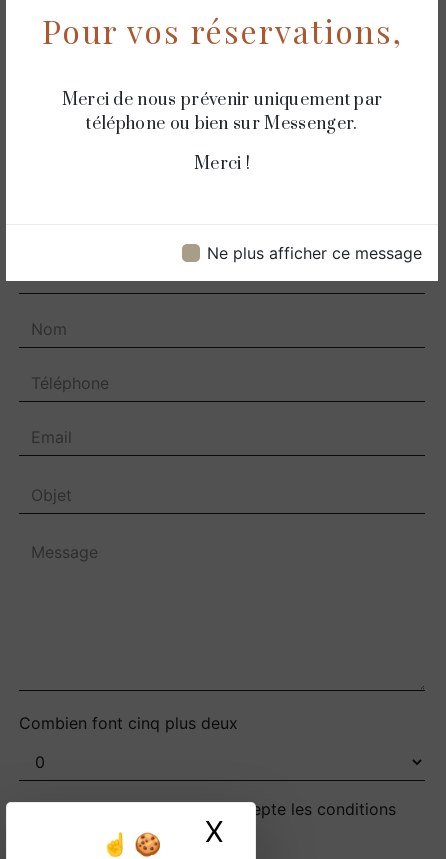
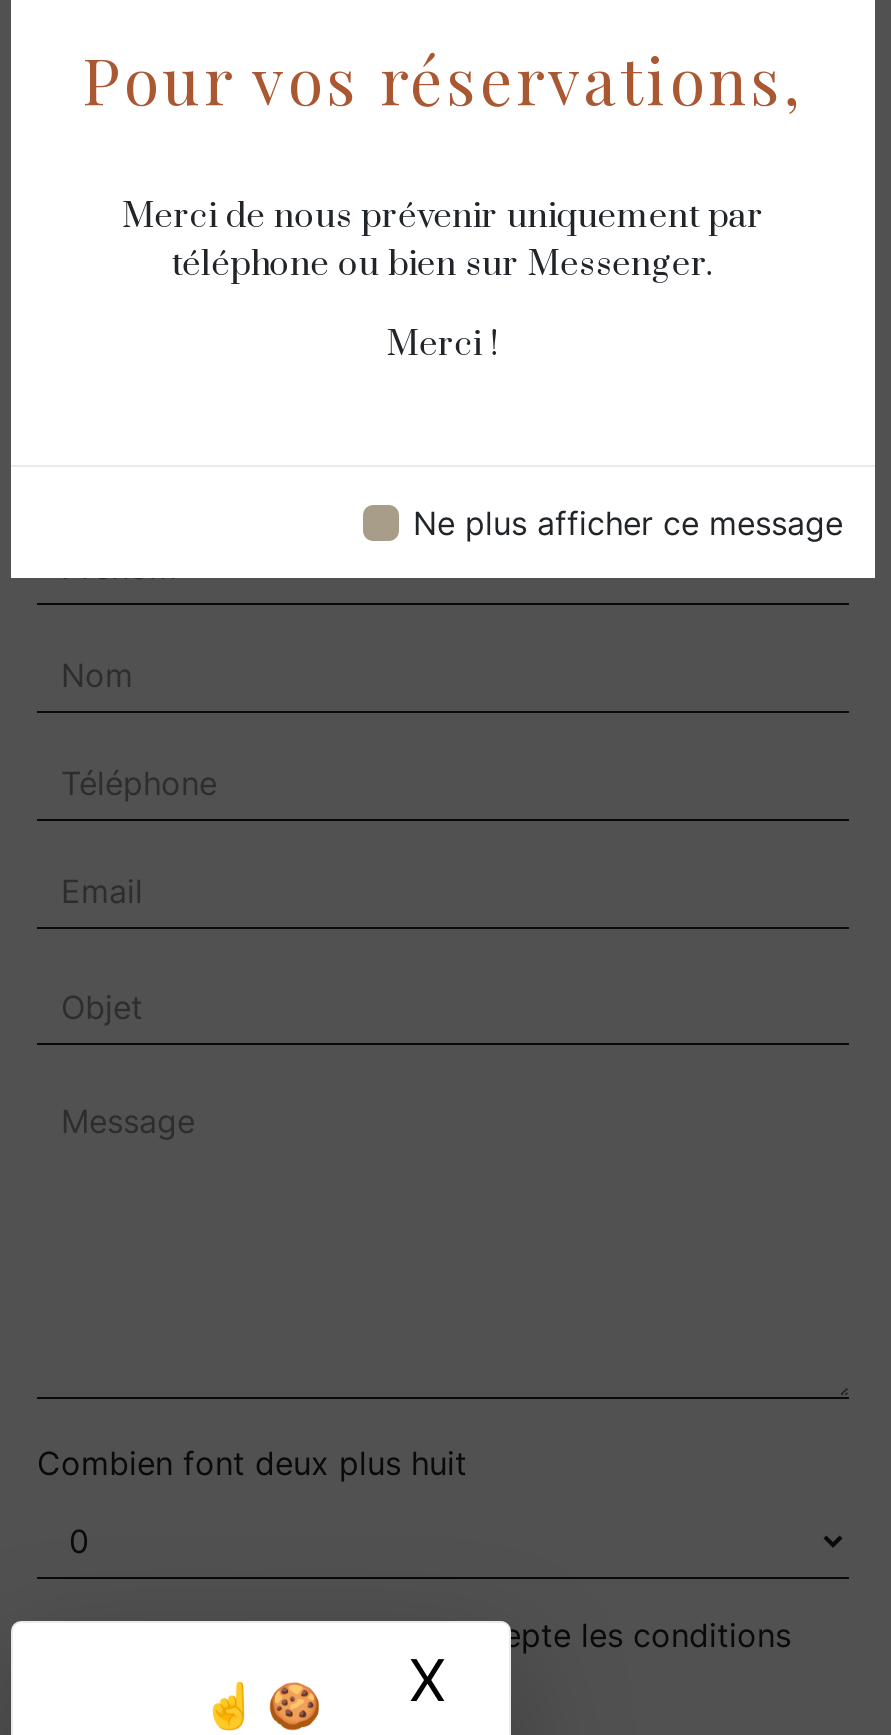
[19,713,238,733] Combien font cinq plus deux -> [37,1444,467,1484] Combien font deux plus huit

